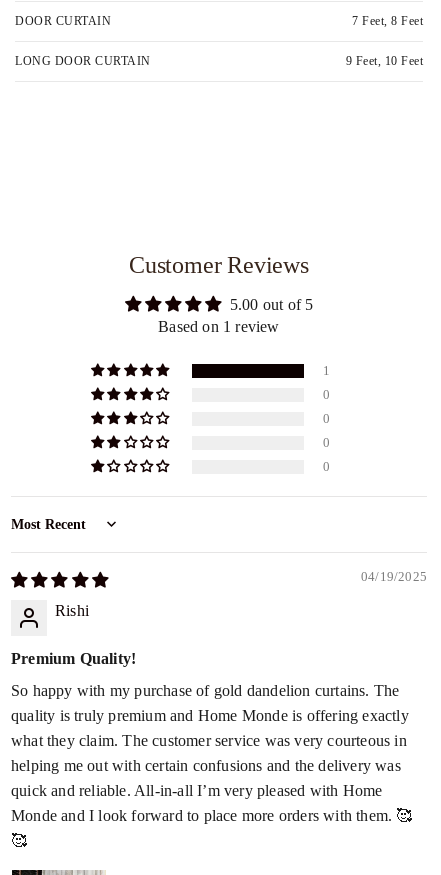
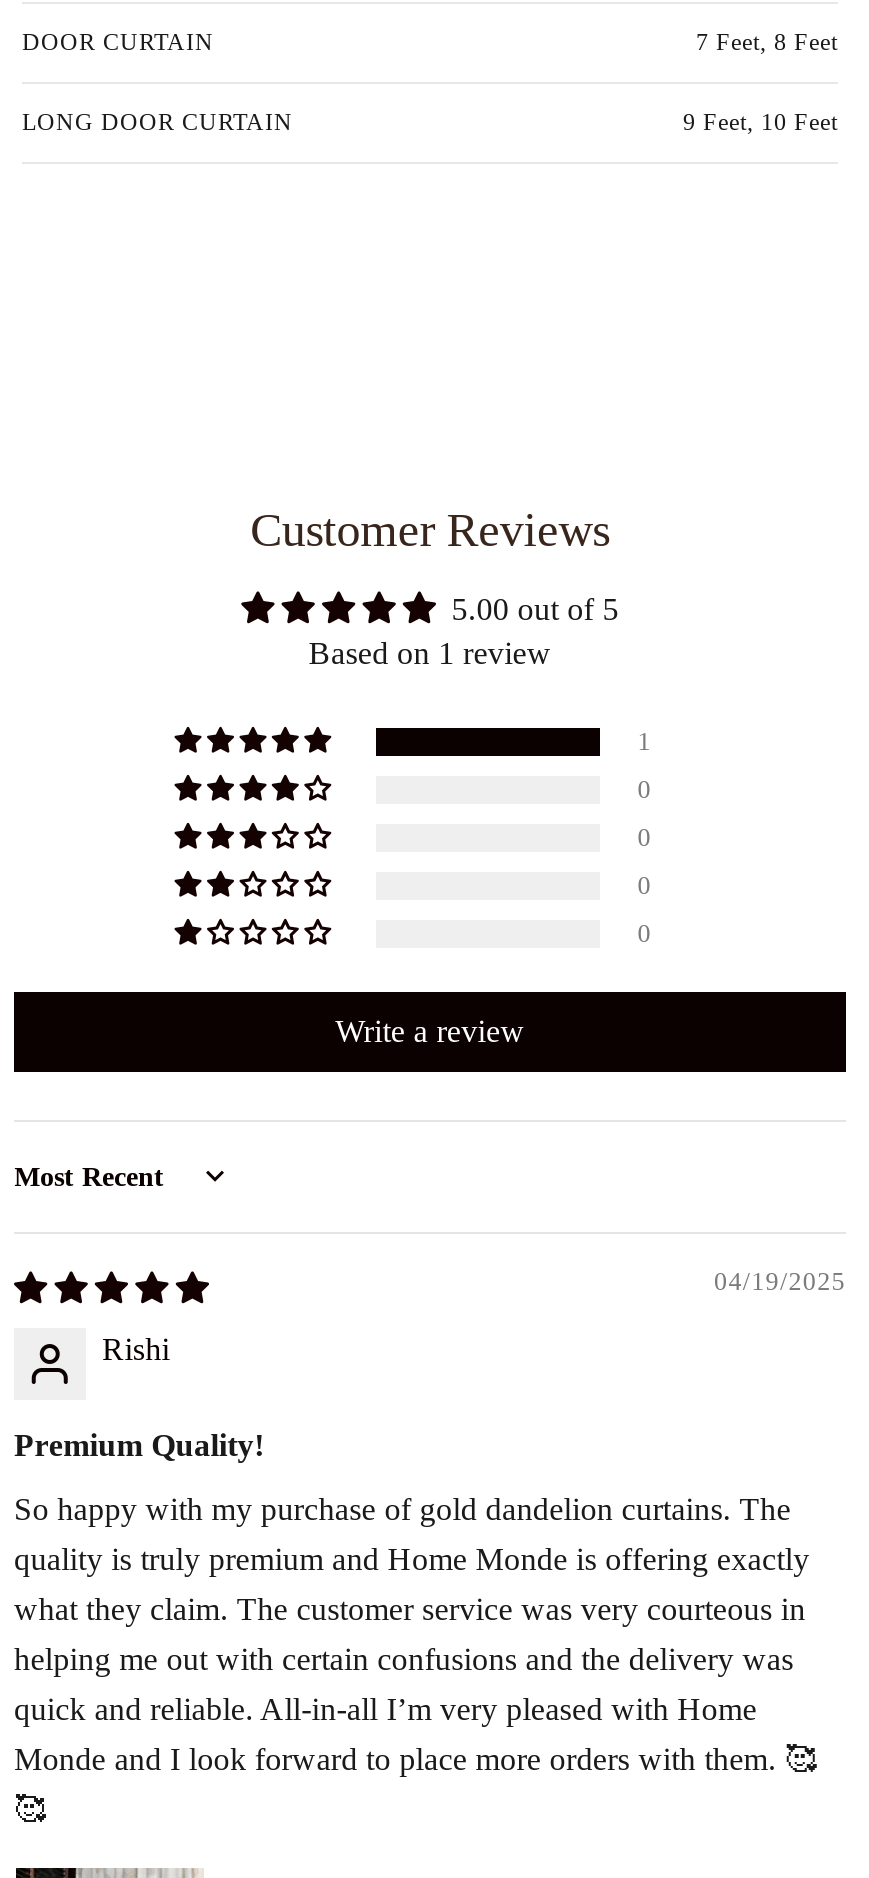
none -> [335,1014,525,1048] Write a review

